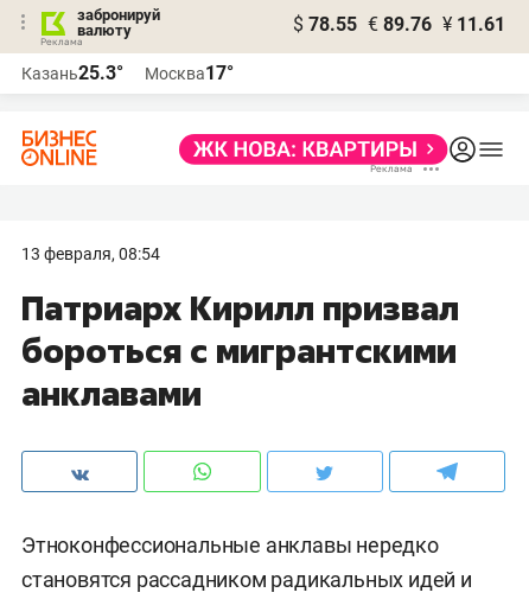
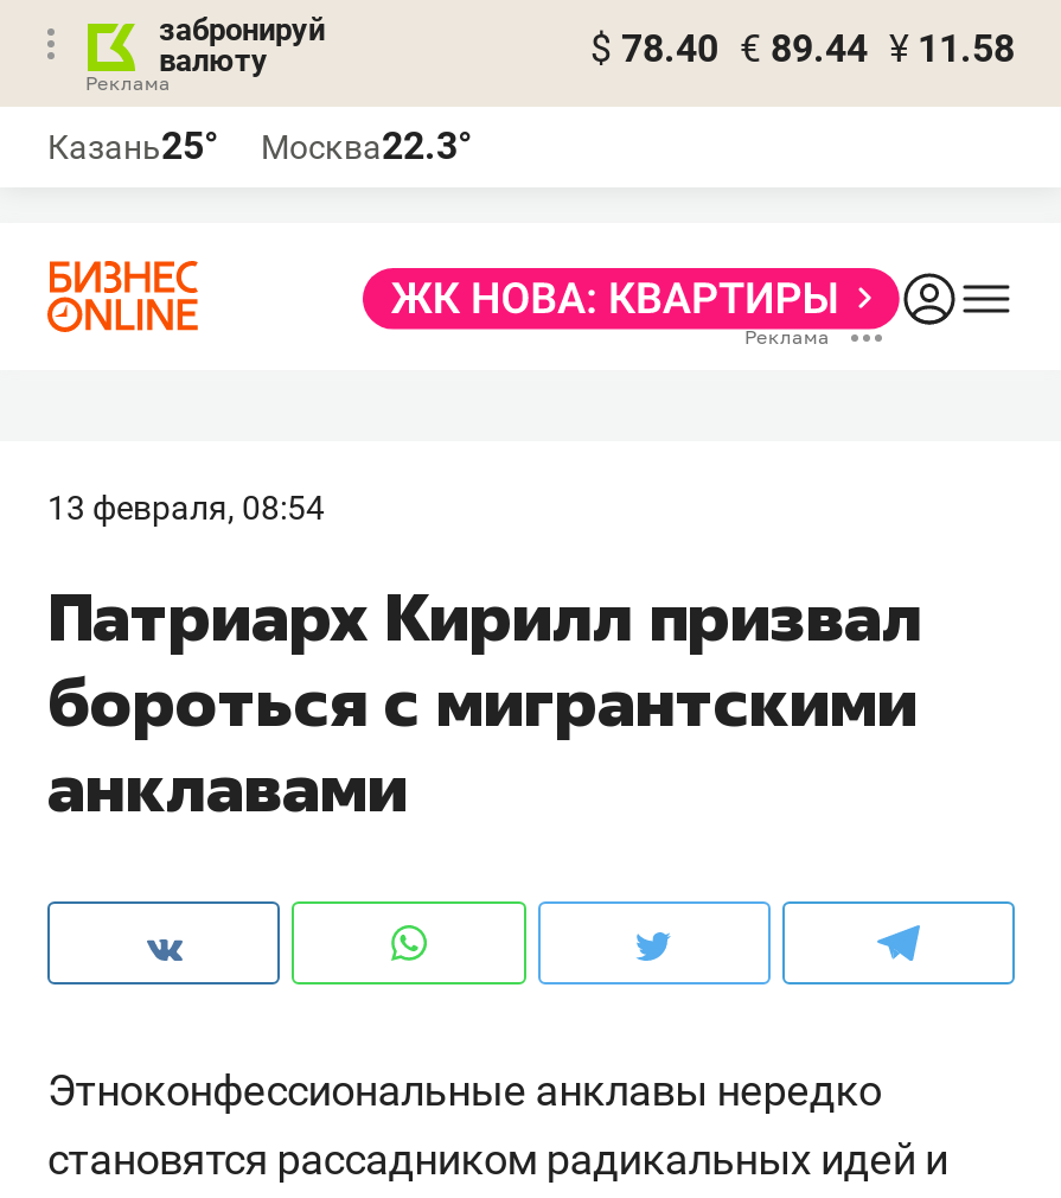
[293,13,505,36] $ 78.55 € 89.76 ¥ 11.61 -> [590,26,1015,71] $ 78.40 € 89.44 ¥ 11.58
[21,62,123,84] Казань25.3° -> [47,123,218,168] Казань25°
[145,62,234,84] Москва17° -> [261,123,472,168] Москва22.3°

